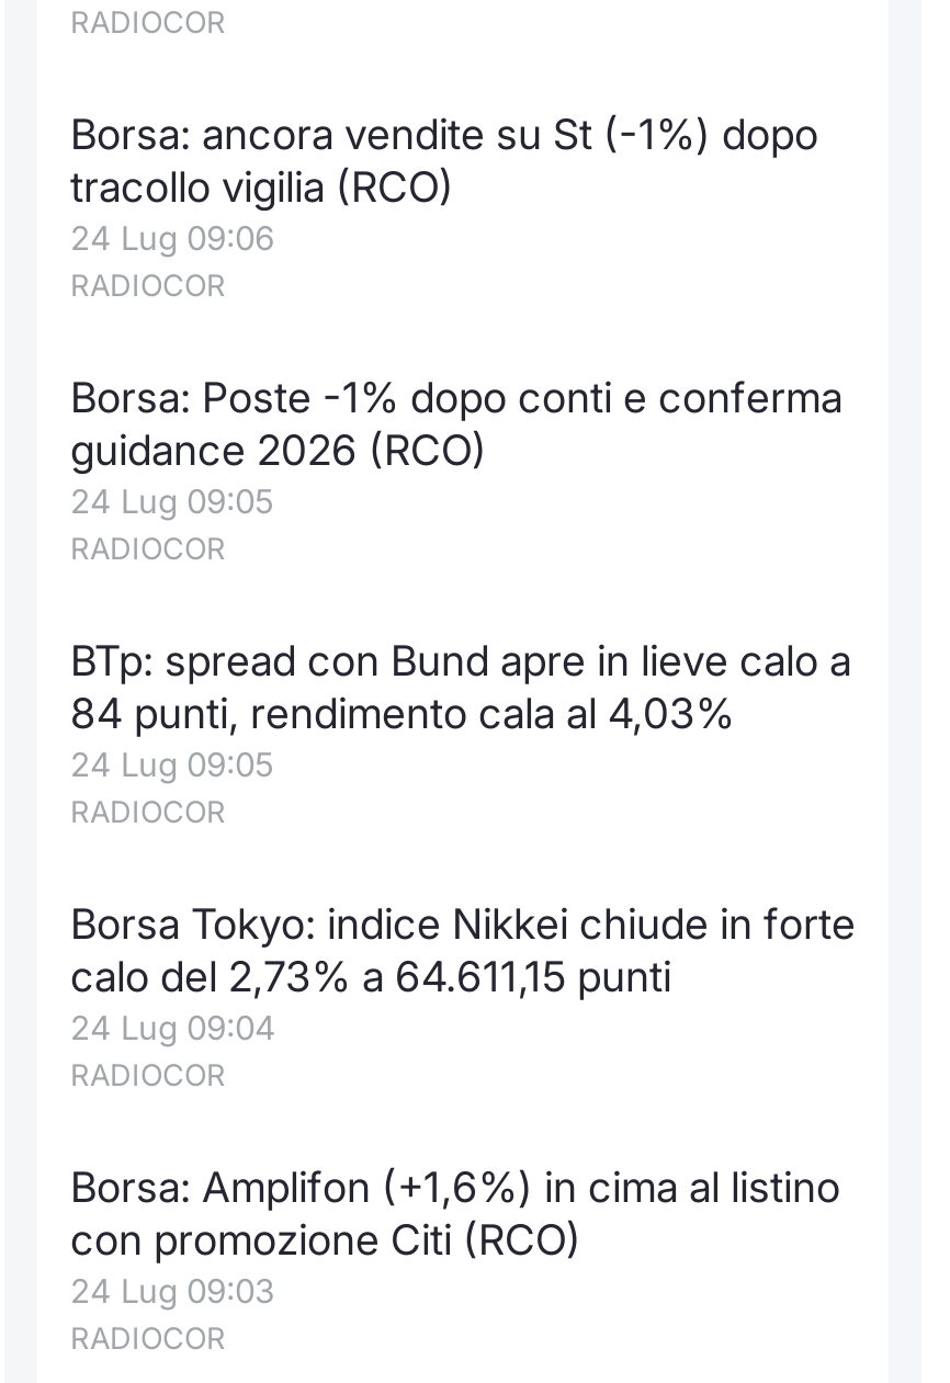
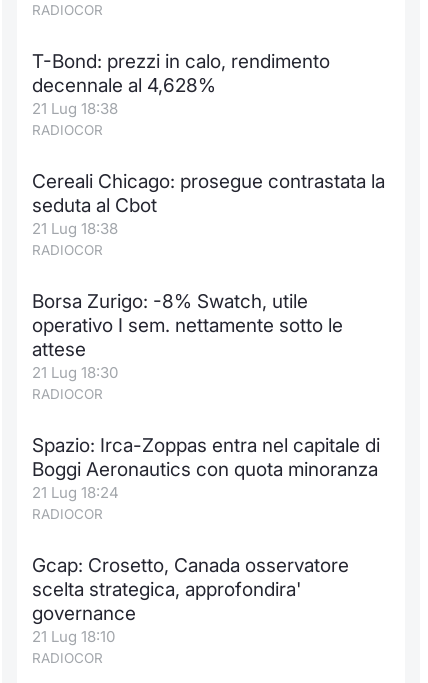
[70,110,818,259] Borsa: ancora vendite su St (-1%) dopo | tracollo vigilia (RCO) | 24 Lug 09:06 -> [32,50,330,118] T-Bond: prezzi in calo, rendimento | decennale al 4,628% | 21 Lug 18:38
[70,373,842,522] Borsa: Poste -1% dopo conti e conferma | guidance 2026 (RCO) | 24 Lug 09:05 -> [32,170,385,238] Cereali Chicago: prosegue contrastata la | seduta al Cbot | 21 Lug 18:38
[70,636,851,785] BTp: spread con Bund apre in lieve calo a | 84 punti, rendimento cala al 4,03% | 24 Lug 09:05 -> [32,290,343,382] Borsa Zurigo: -8% Swatch, utile | operativo I sem. nettamente sotto le | attese | 21 Lug 18:30
[70,899,856,1048] Borsa Tokyo: indice Nikkei chiude in forte | calo del 2,73% a 64.611,15 punti | 24 Lug 09:04 -> [32,434,380,502] Spazio: Irca-Zoppas entra nel capitale di | Boggi Aeronautics con quota minoranza | 21 Lug 18:24
[70,1163,840,1312] Borsa: Amplifon (+1,6%) in cima al listino | con promozione Citi (RCO) | 24 Lug 09:03 -> [32,554,349,646] Gcap: Crosetto, Canada osservatore | scelta strategica, approfondira' | governance | 21 Lug 18:10

